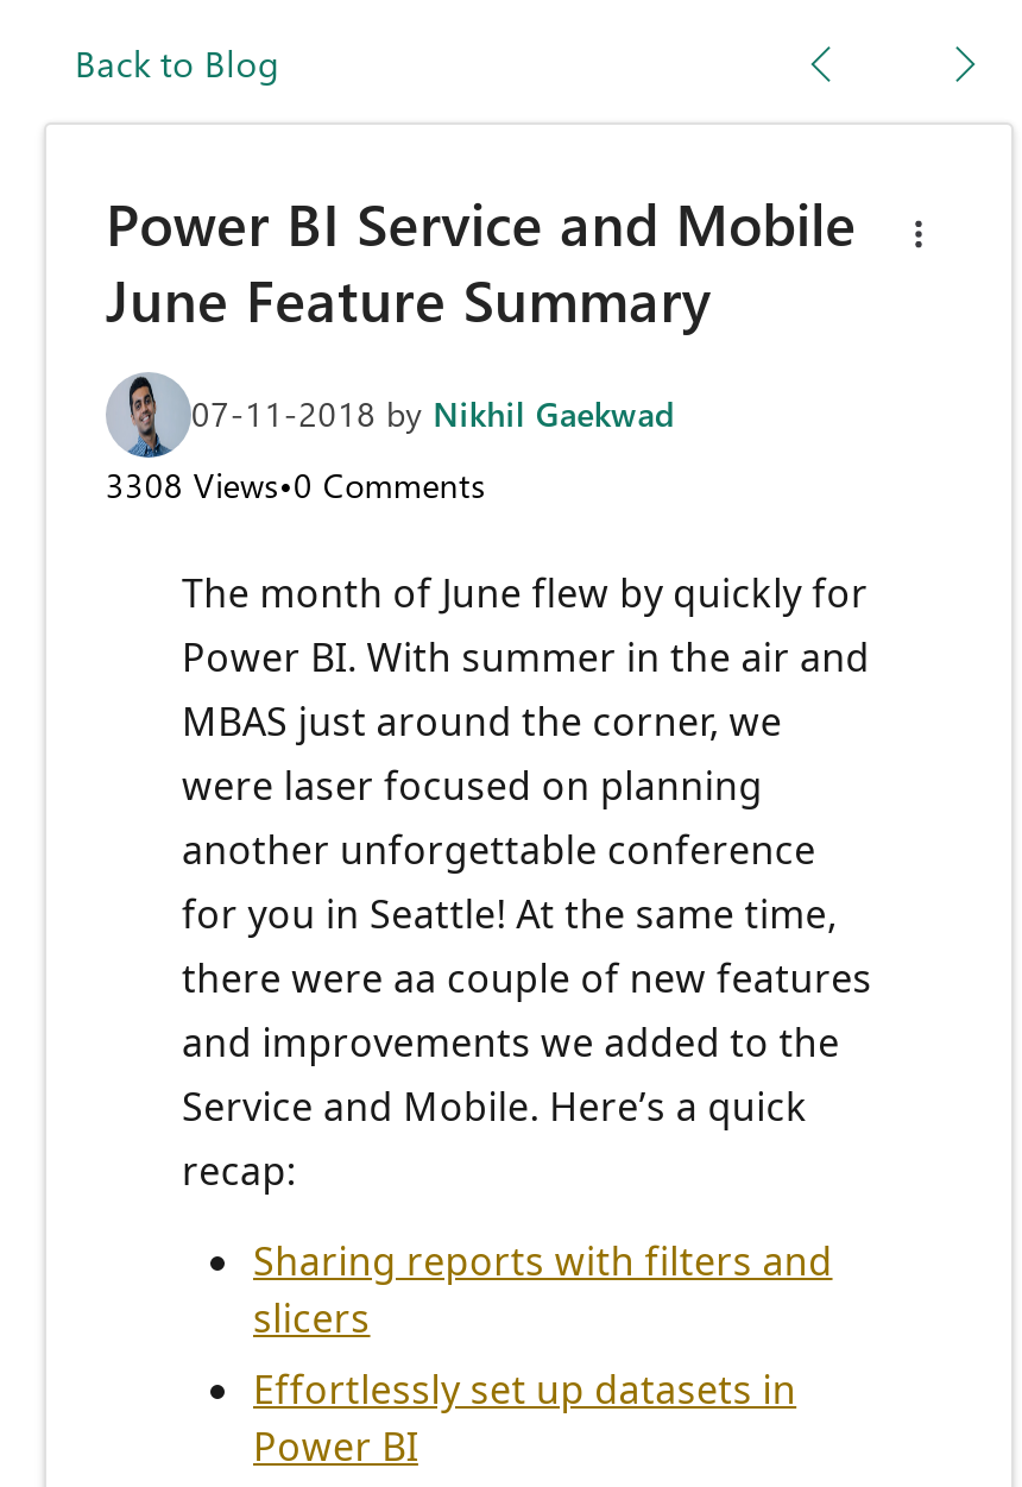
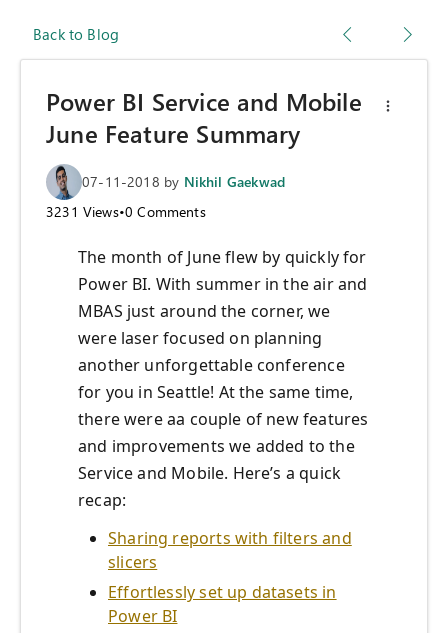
[106,463,486,509] 3308 Views•0 Comments -> [46,202,206,221] 3231 Views•0 Comments

